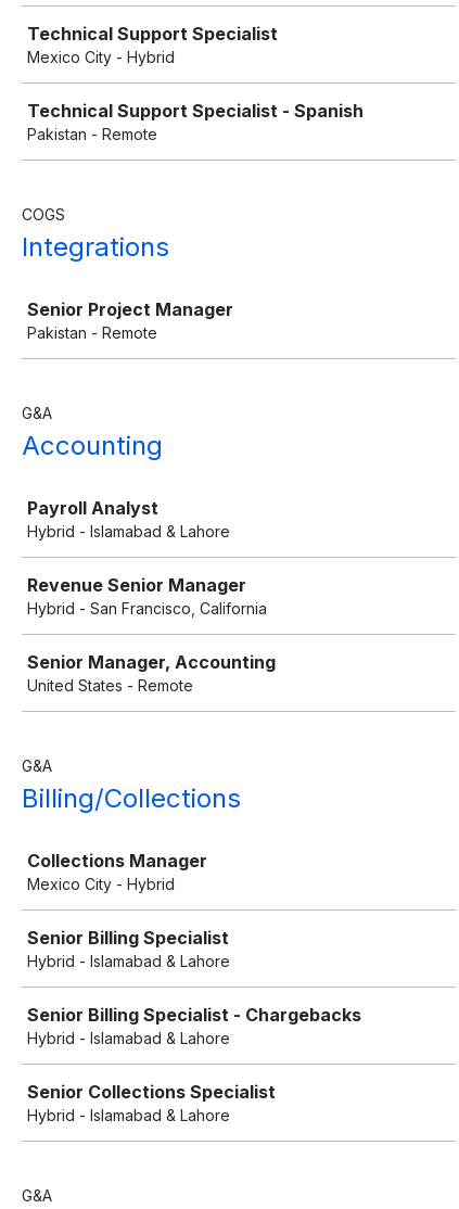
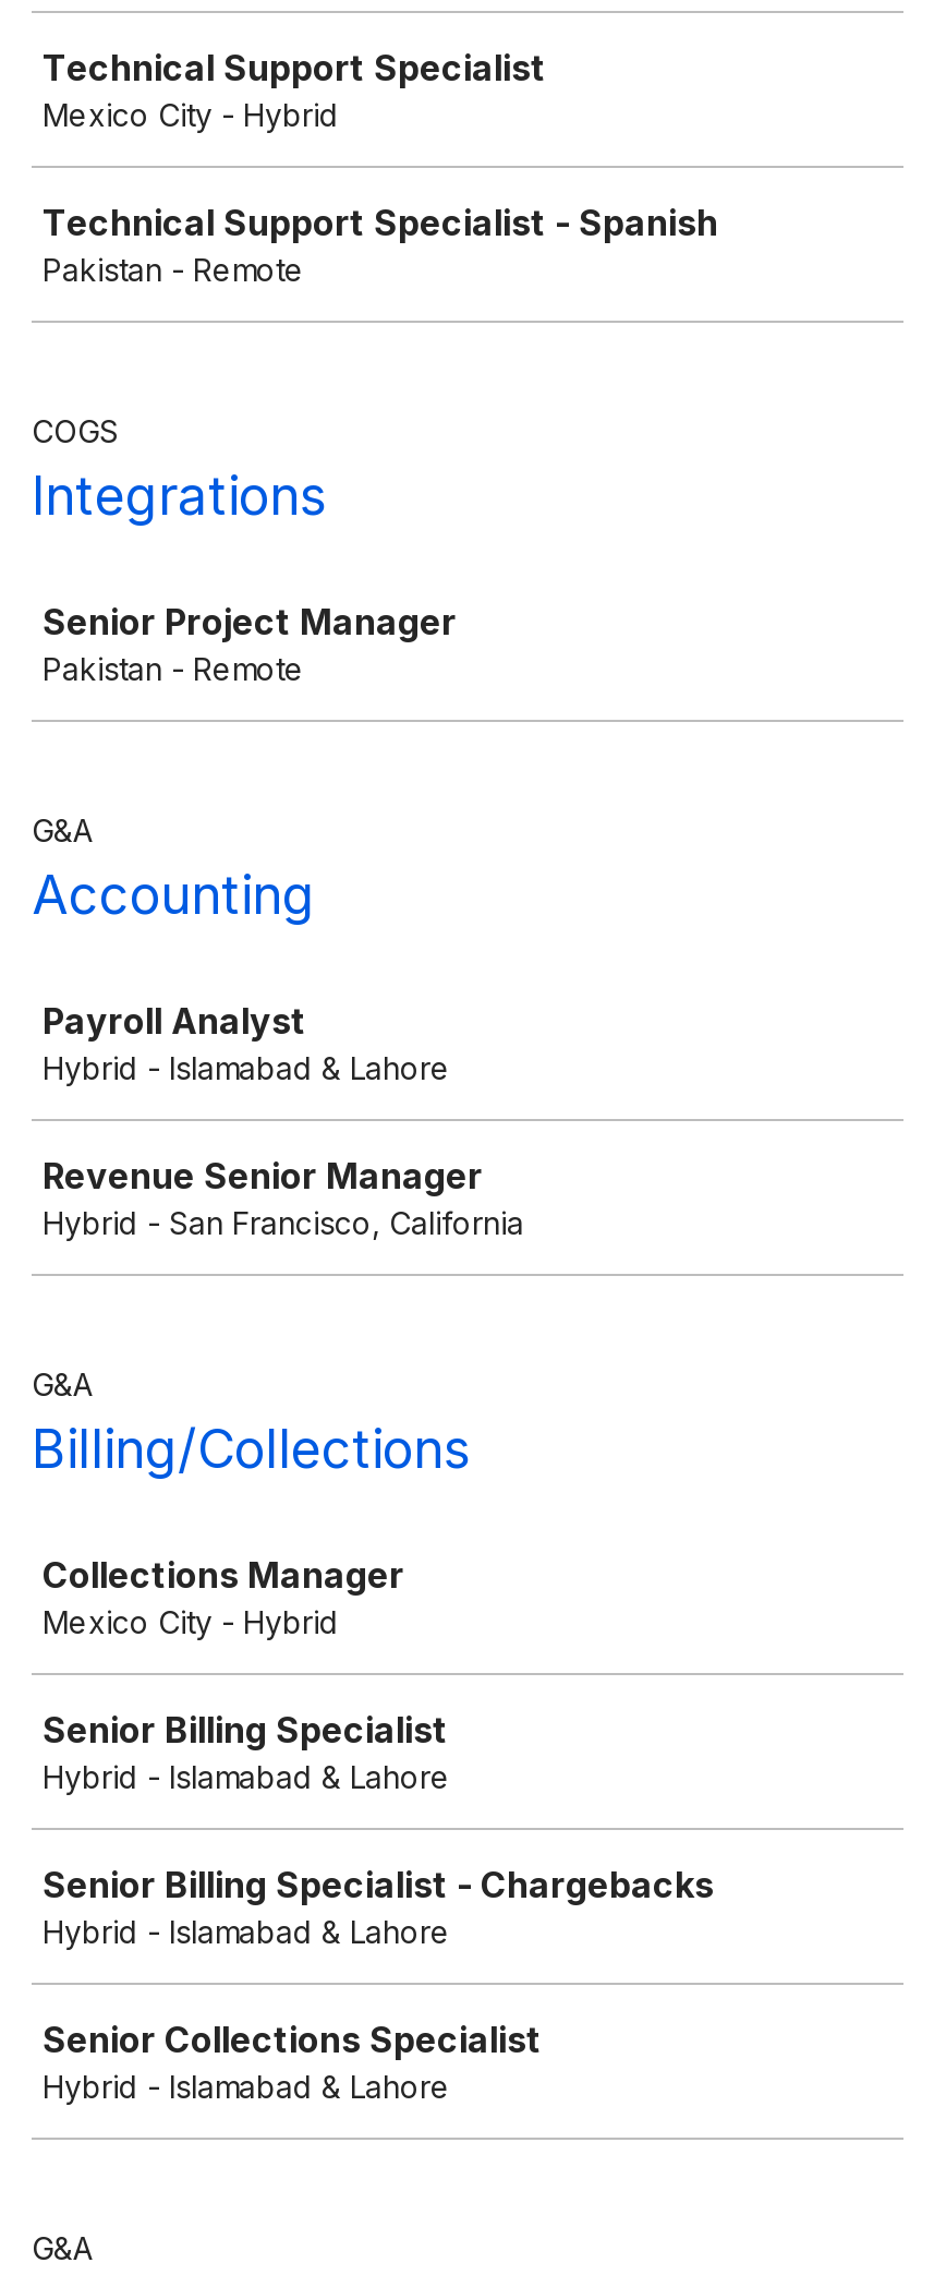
[27,651,276,695] Senior Manager, Accounting | United States - Remote -> none

